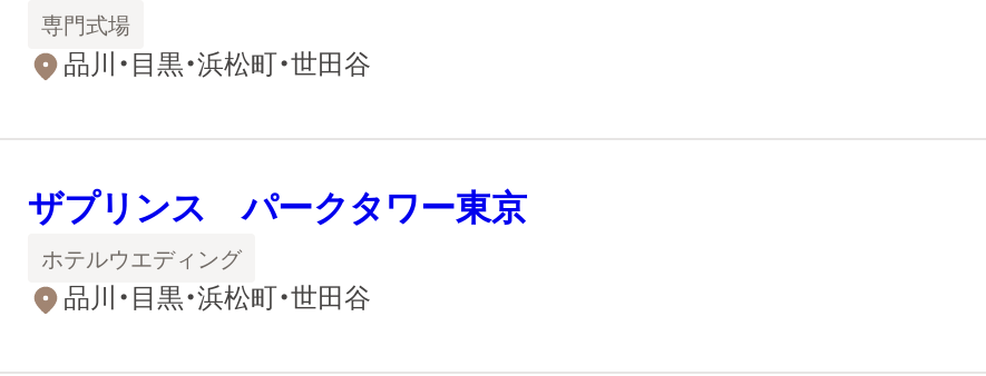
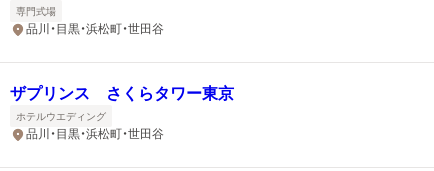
[28,189,527,227] ザプリンス パークタワー東京 -> [10,85,234,102] ザプリンス さくらタワー東京

